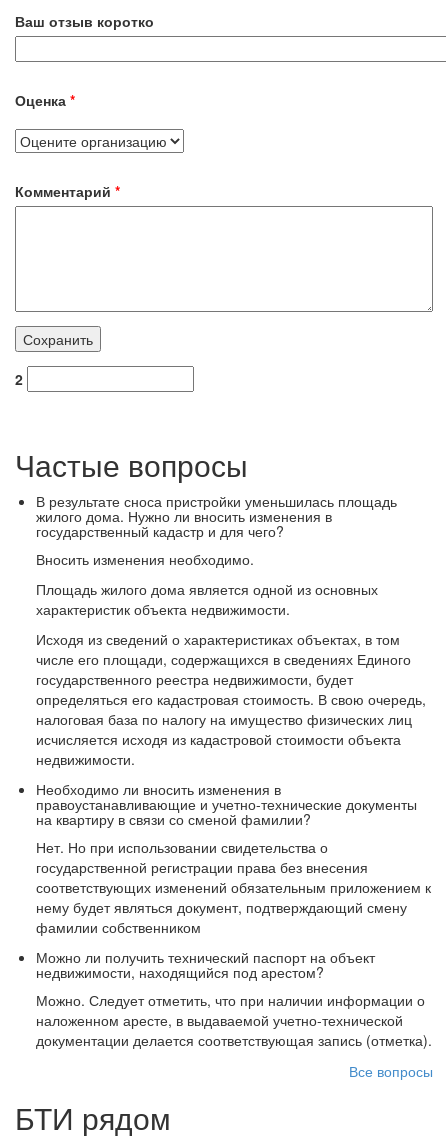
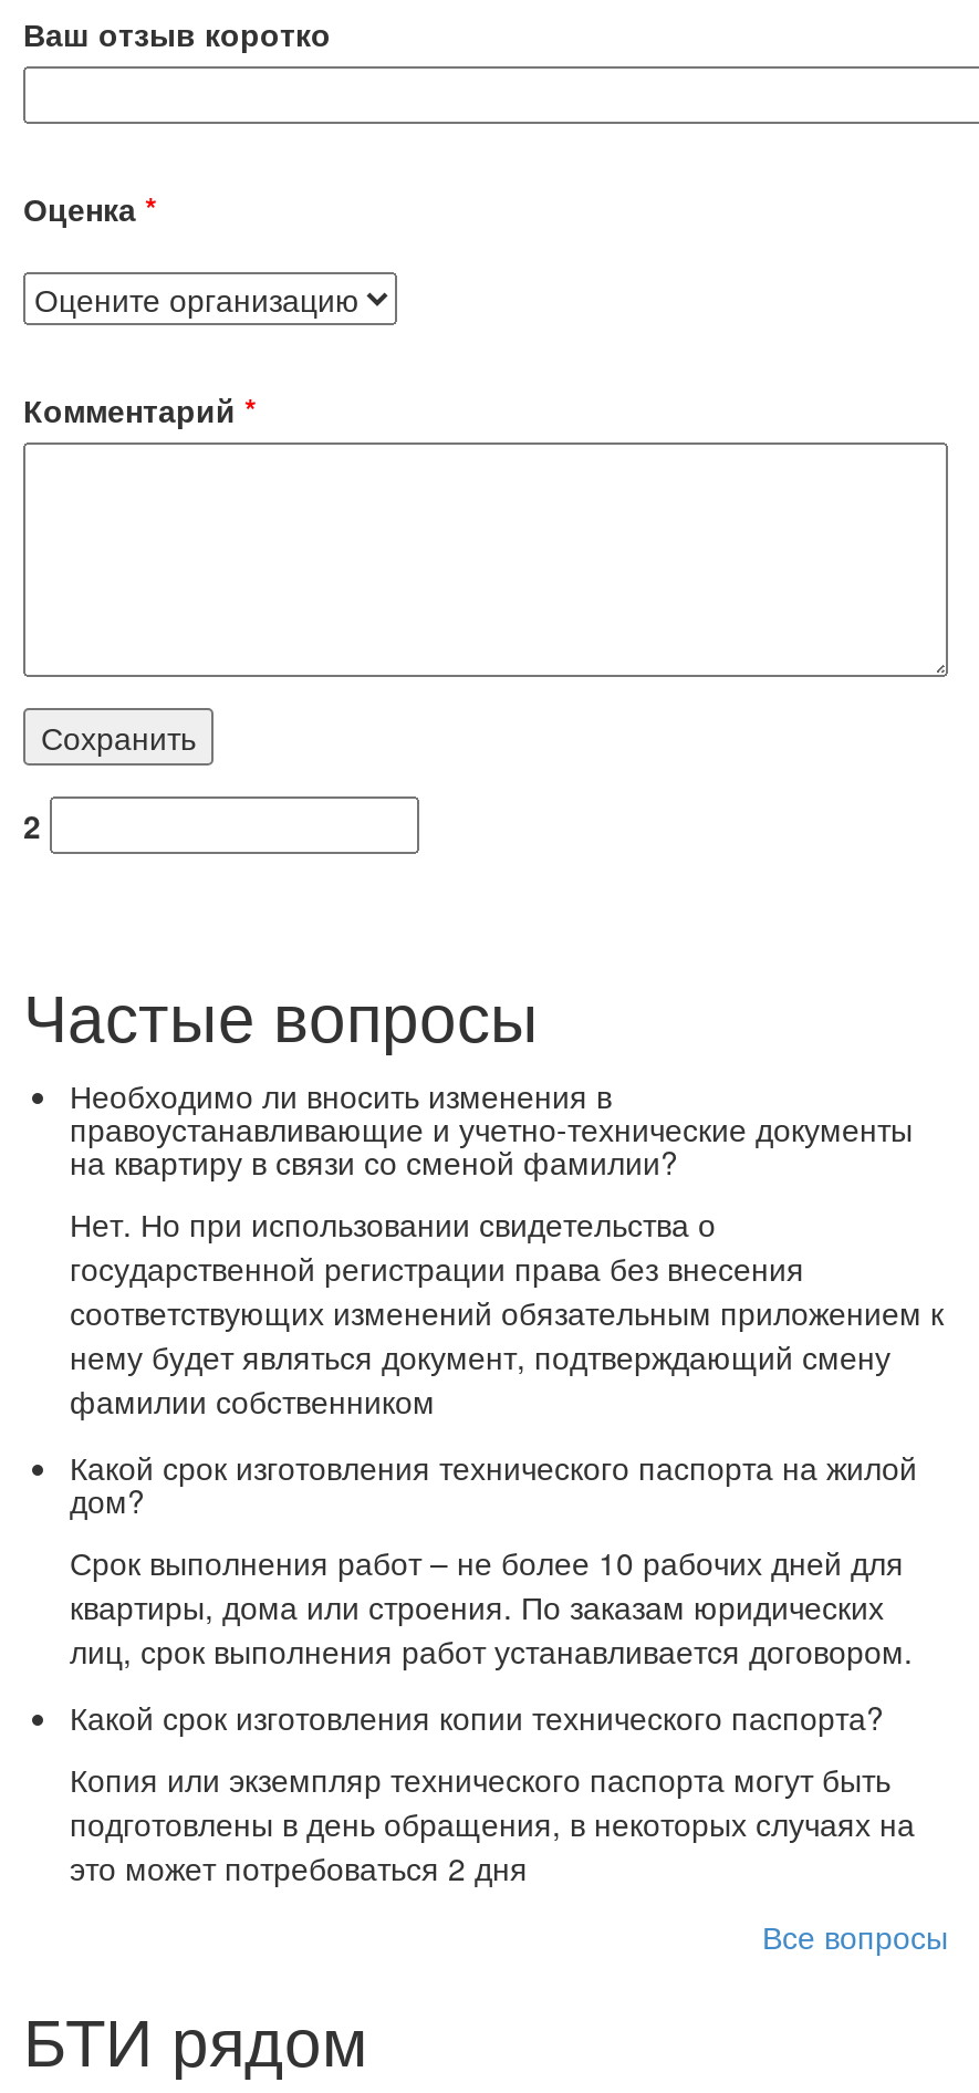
[36,491,426,769] В результате сноса пристройки уменьшилась площадь | жилого дома. Нужно ли вносить изменения в | государственный кадастр и для чего? | Вносить изменения необходимо. | Площадь жилого дома является одной из основных | характеристик объекта недвижимости. | Исходя из сведений о характеристиках объектах, в том | числе его площади, содержащихся в сведениях Единого | государственного реестра недвижимости, будет | определяться его кадастровая стоимость. В свою очередь, | налоговая база по налогу на имущество физических лиц | исчисляется исходя из кадастровой стоимости объекта | недвижимости. -> none
moved [36,779,431,937] -> [70,1073,944,1423]: Необходимо ли вносить изменения в | правоустанавливающие и учетно-технические документы | на квартиру в связи со сменой фамилии? | Нет. Но при использовании свидетельства о | государственной регистрации права без внесения | соответствующих изменений обязательным приложением к | нему будет являться документ, подтверждающий смену | фамилии собственником
[36,947,432,1050] Можно ли получить технический паспорт на объект | недвижимости, находящийся под арестом? | Можно. Следует отметить, что при наличии информации о | наложенном аресте, в выдаваемой учетно-технической | документации делается соответствующая запись (отметка). -> [70,1445,917,1889] Какой срок изготовления технического паспорта на жилой | дом? | Срок выполнения работ – не более 10 рабочих дней для | квартиры, дома или строения. По заказам юридических | лиц, срок выполнения работ устанавливается договором. | Какой срок изготовления копии технического паспорта? | Копия или экземпляр технического паспорта могут быть | подготовлены в день обращения, в некоторых случаях на | это может потребоваться 2 дня

